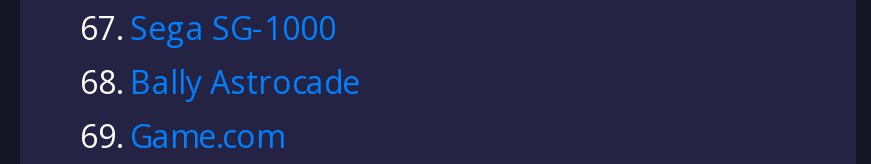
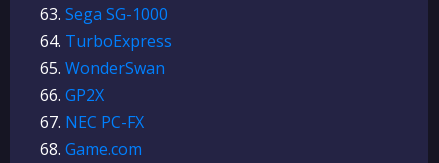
[130,60,360,104] Bally Astrocade -> [65,30,172,133] TurboExpress | WonderSwan | GP2X | NEC PC-FX

